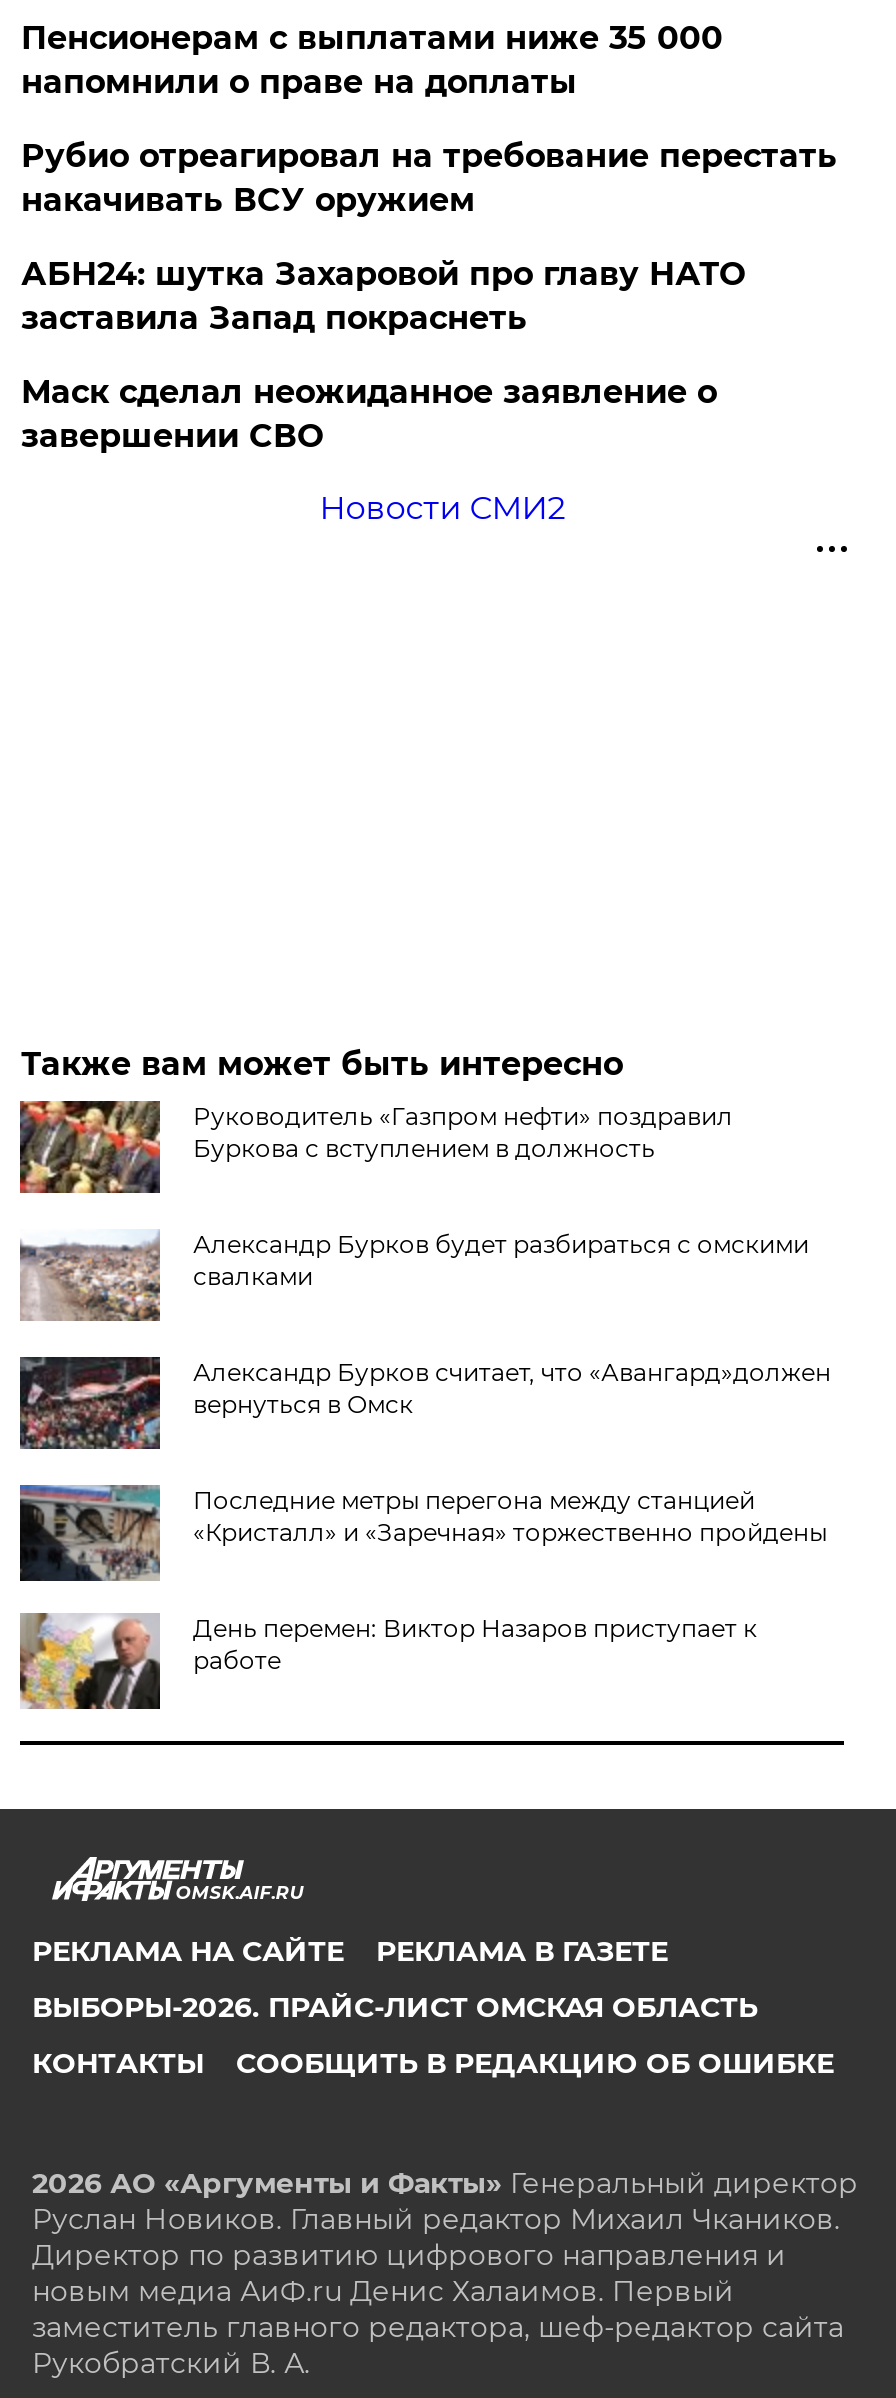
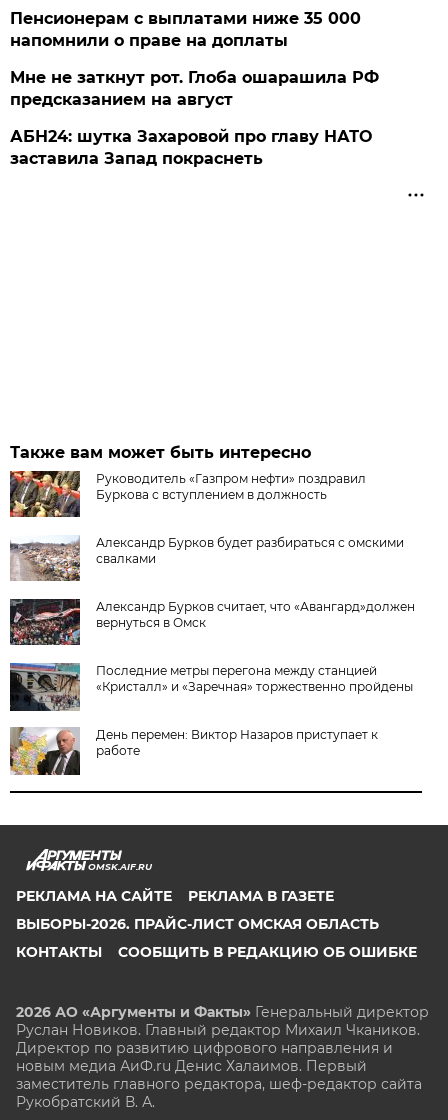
[21,137,837,219] Рубио отреагировал на требование перестать | накачивать ВСУ оружием -> [10,68,379,109] Мне не заткнут рот. Глоба ошарашила РФ | предсказанием на август
[21,373,717,527] Маск сделал неожиданное заявление о | завершении СВО | Новости СМИ2 -> none

